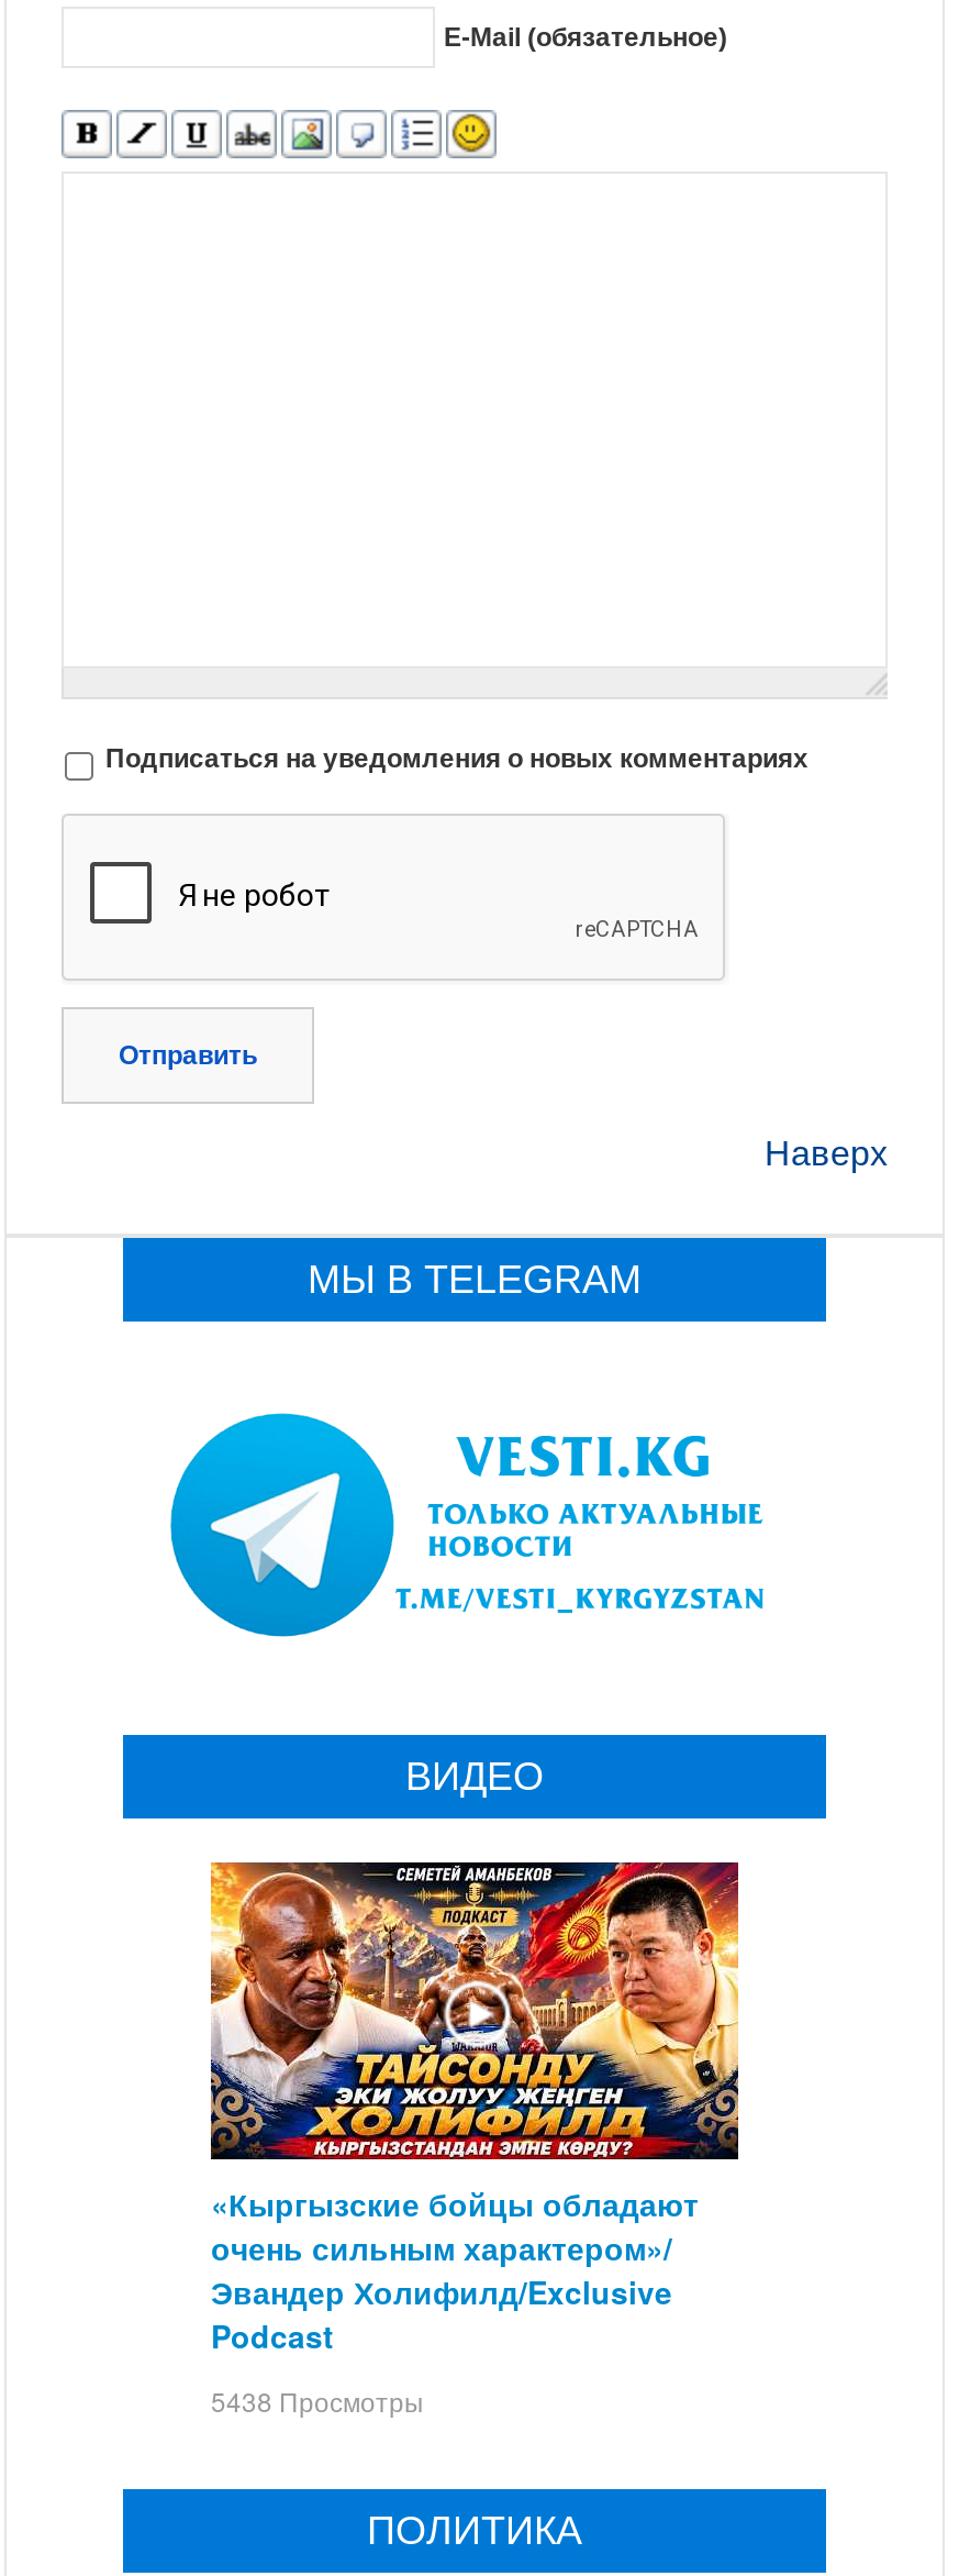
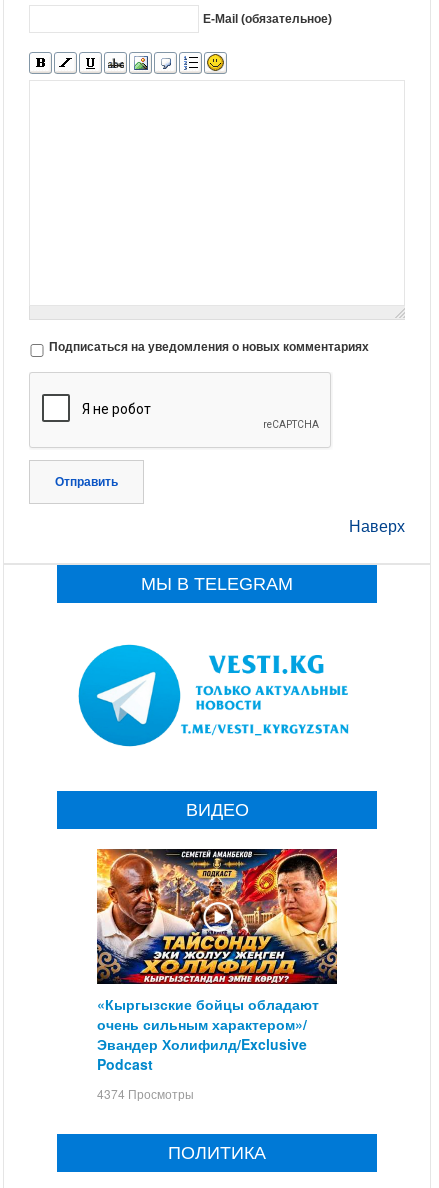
[211,2382,424,2419] 5438 Просмотры -> [97,1085,194,1102] 4374 Просмотры

